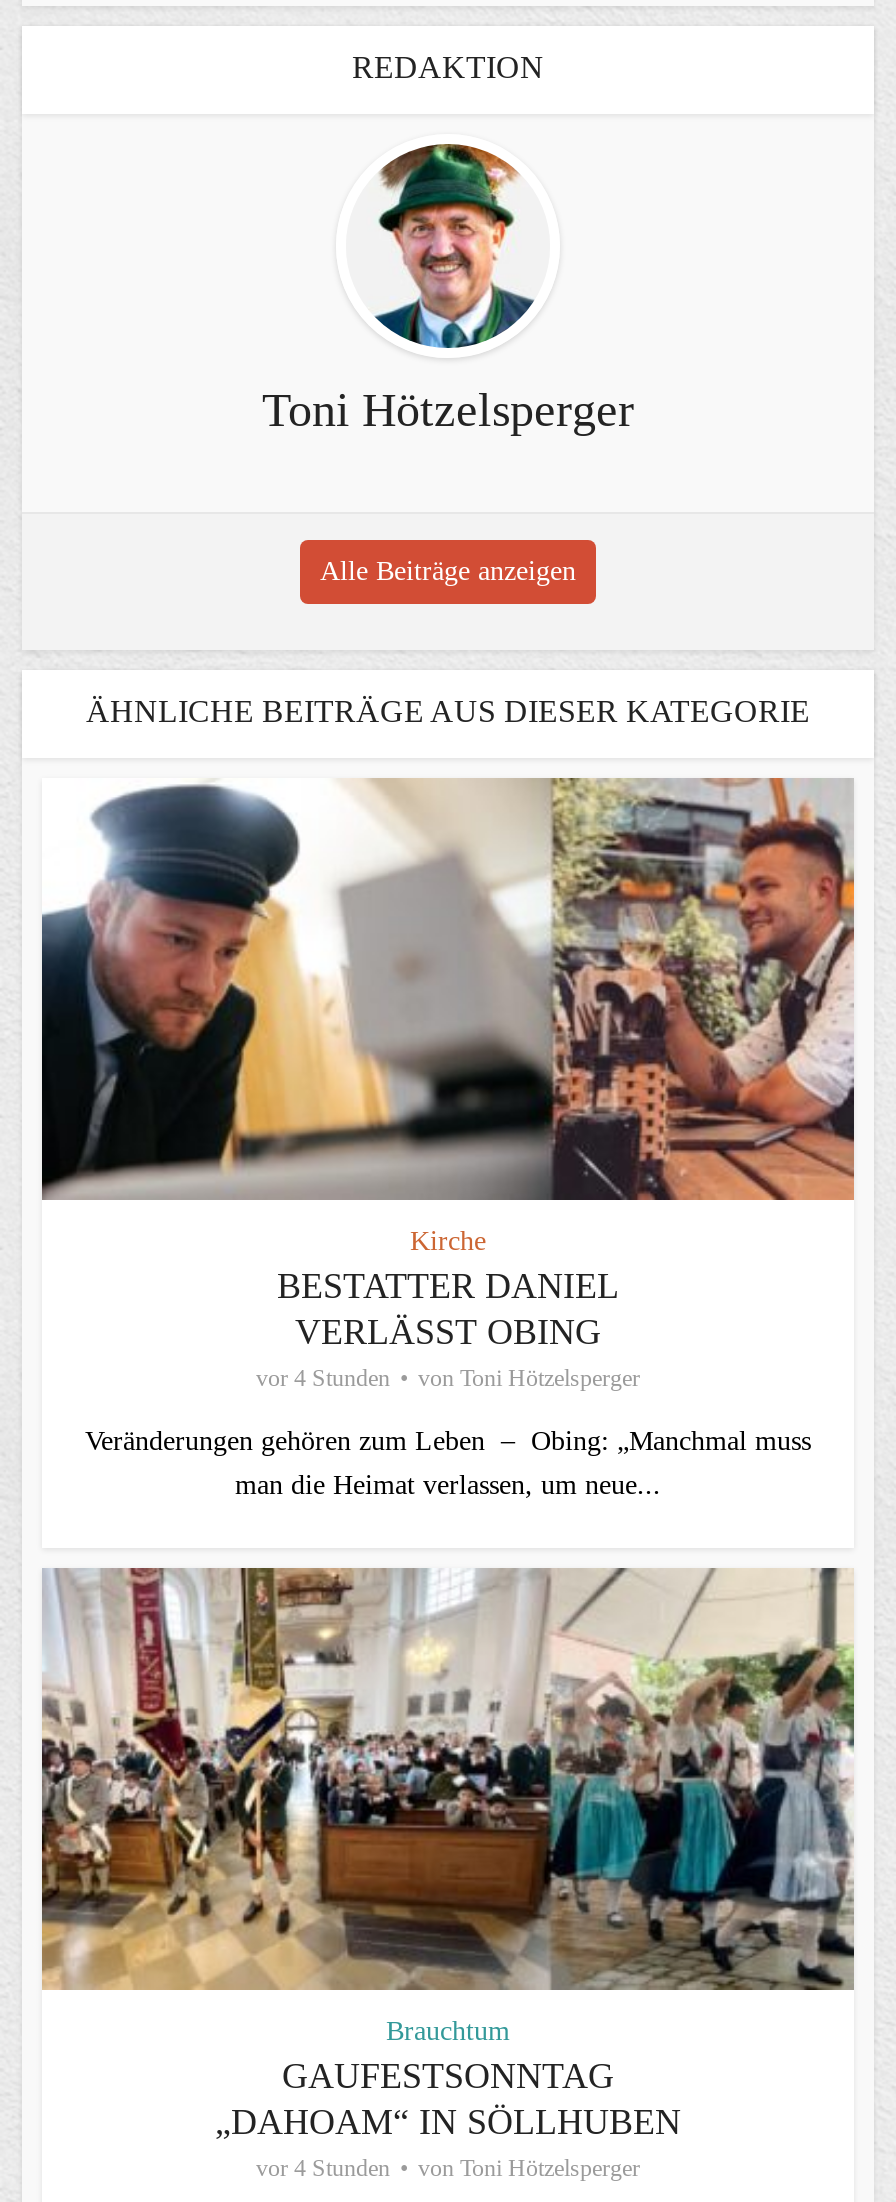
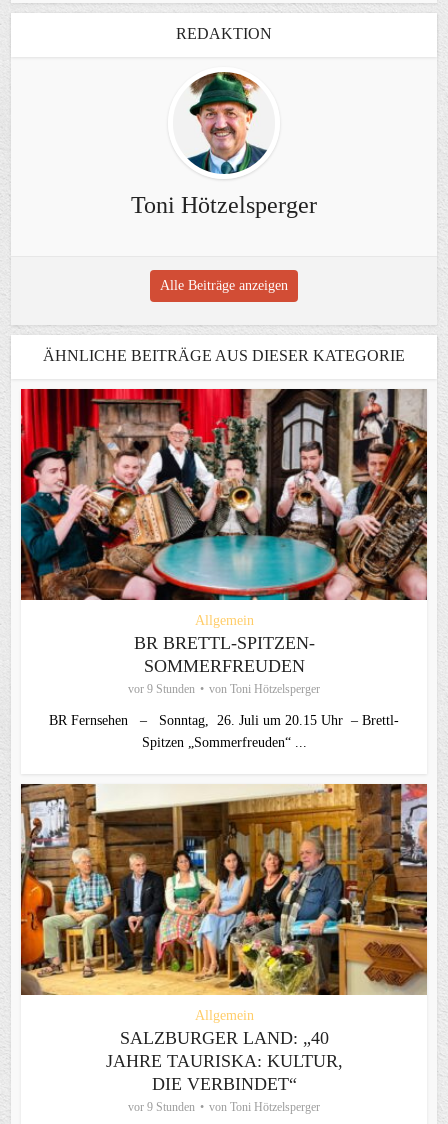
[40,776,856,1391] [image] | Kirche | BESTATTER DANIEL | VERLÄSST OBING | vor 4 Stunden -> [20,388,428,696] [image] | Allgemein | BR BRETTL-SPITZEN- | SOMMERFREUDEN | vor 9 Stunden
[85,1425,811,1455] Veränderungen gehören zum Leben – Obing: „Manchmal muss -> [49,713,399,728] BR Fernsehen – Sonntag, 26. Juli um 20.15 Uhr – Brettl-
[235,1469,661,1499] man die Heimat verlassen, um neue... -> [141,735,306,750] Spitzen „Sommerfreuden“ ...
[40,1566,856,2181] [image] | Brauchtum | GAUFESTSONNTAG | „DAHOAM“ IN SÖLLHUBEN | vor 4 Stunden -> [20,783,428,1114] [image] | Allgemein | SALZBURGER LAND: „40 | JAHRE TAURISKA: KULTUR, | DIE VERBINDET“ | vor 9 Stunden

